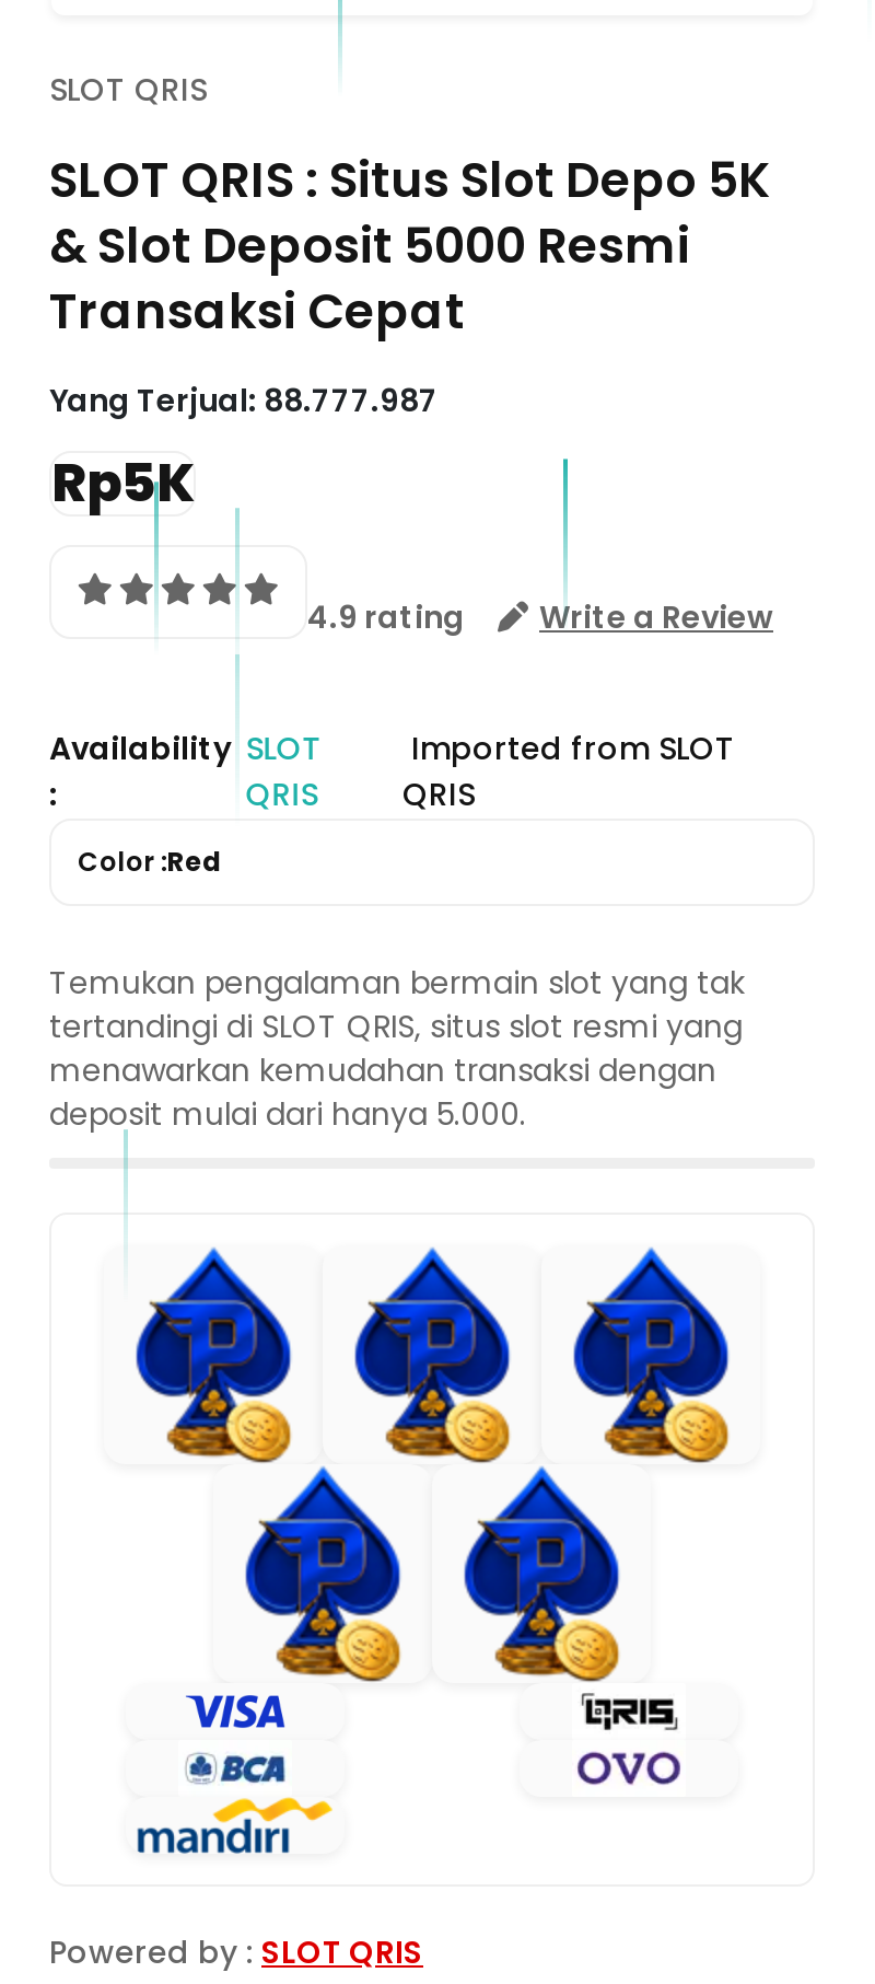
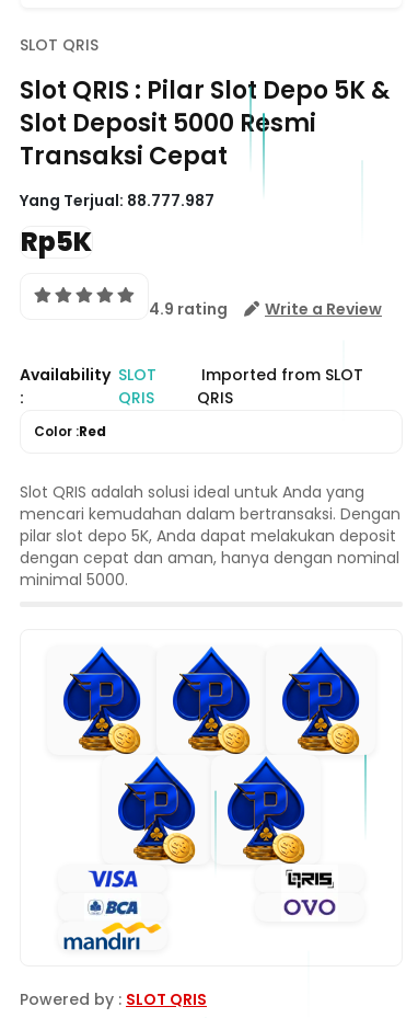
[49,146,771,279] SLOT QRIS : Situs Slot Depo 5K | & Slot Deposit 5000 Resmi -> [20,73,390,140] Slot QRIS : Pilar Slot Depo 5K & | Slot Deposit 5000 Resmi
[49,960,745,1135] Temukan pengalaman bermain slot yang tak | tertandingi di SLOT QRIS, situs slot resmi yang | menawarkan kemudahan transaksi dengan | deposit mulai dari hanya 5.000. -> [20,481,400,590] Slot QRIS adalah solusi ideal untuk Anda yang | mencari kemudahan dalam bertransaksi. Dengan | pilar slot depo 5K, Anda dapat melakukan deposit | dengan cepat dan aman, hanya dengan nominal | minimal 5000.

